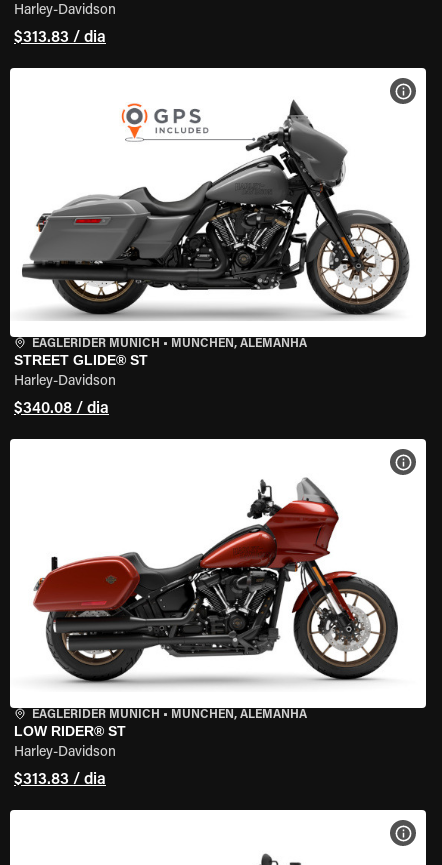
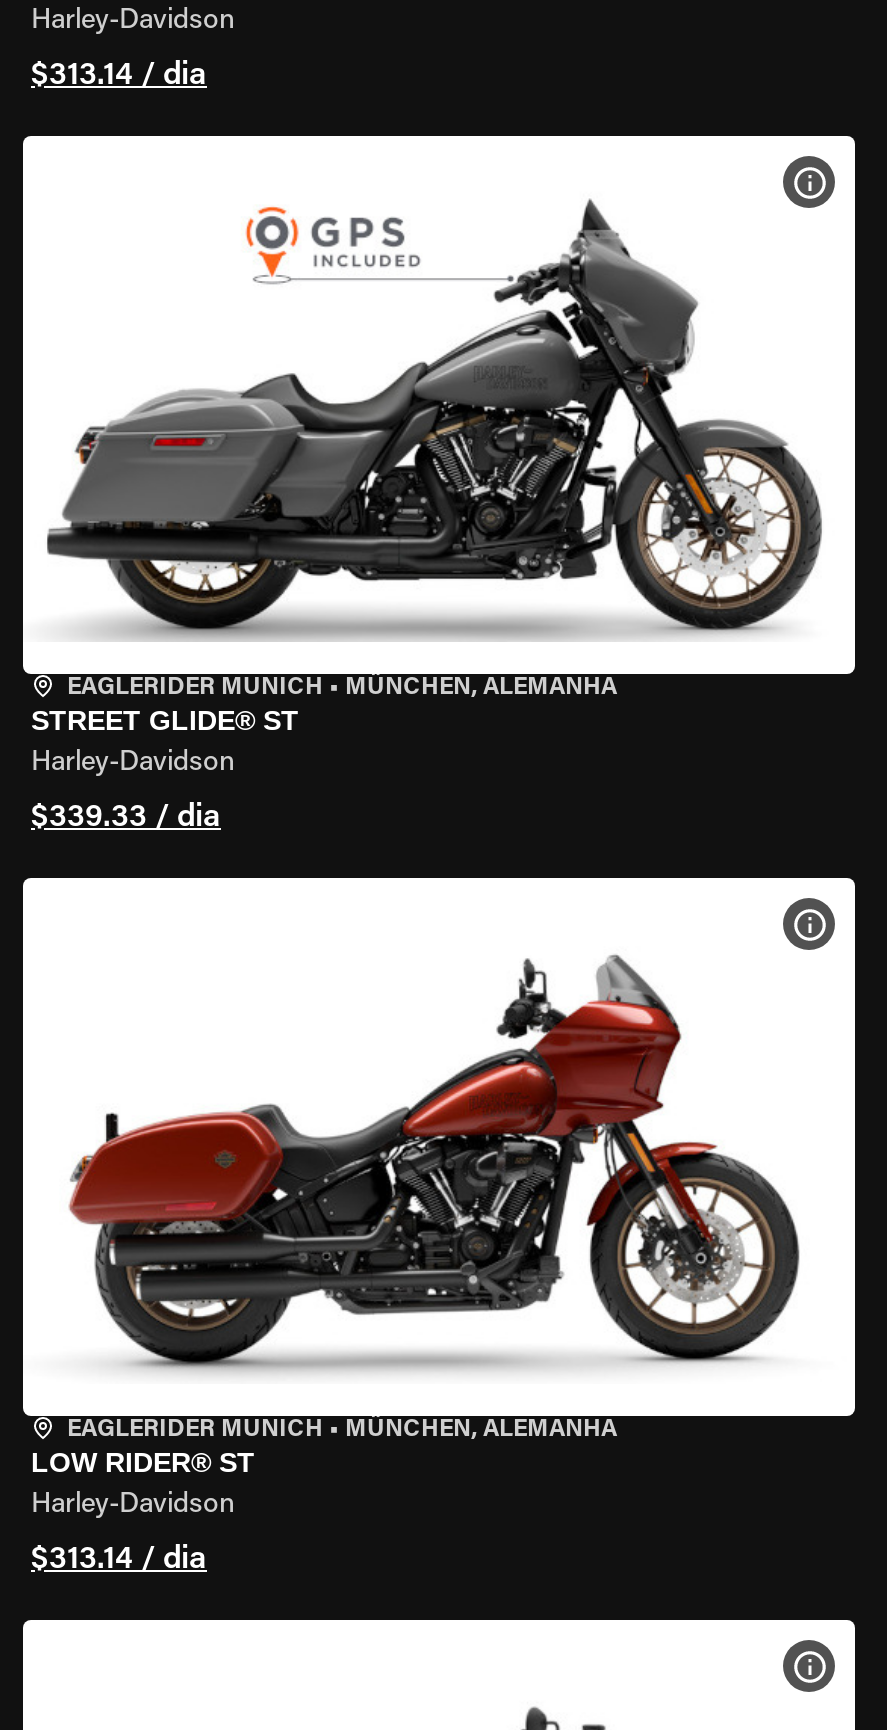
[14,30,106,46] $313.83 / dia -> [31,60,207,92] $313.14 / dia
[14,401,109,417] $340.08 / dia -> [31,802,221,834] $339.33 / dia
[14,772,106,788] $313.83 / dia -> [31,1544,207,1576] $313.14 / dia

